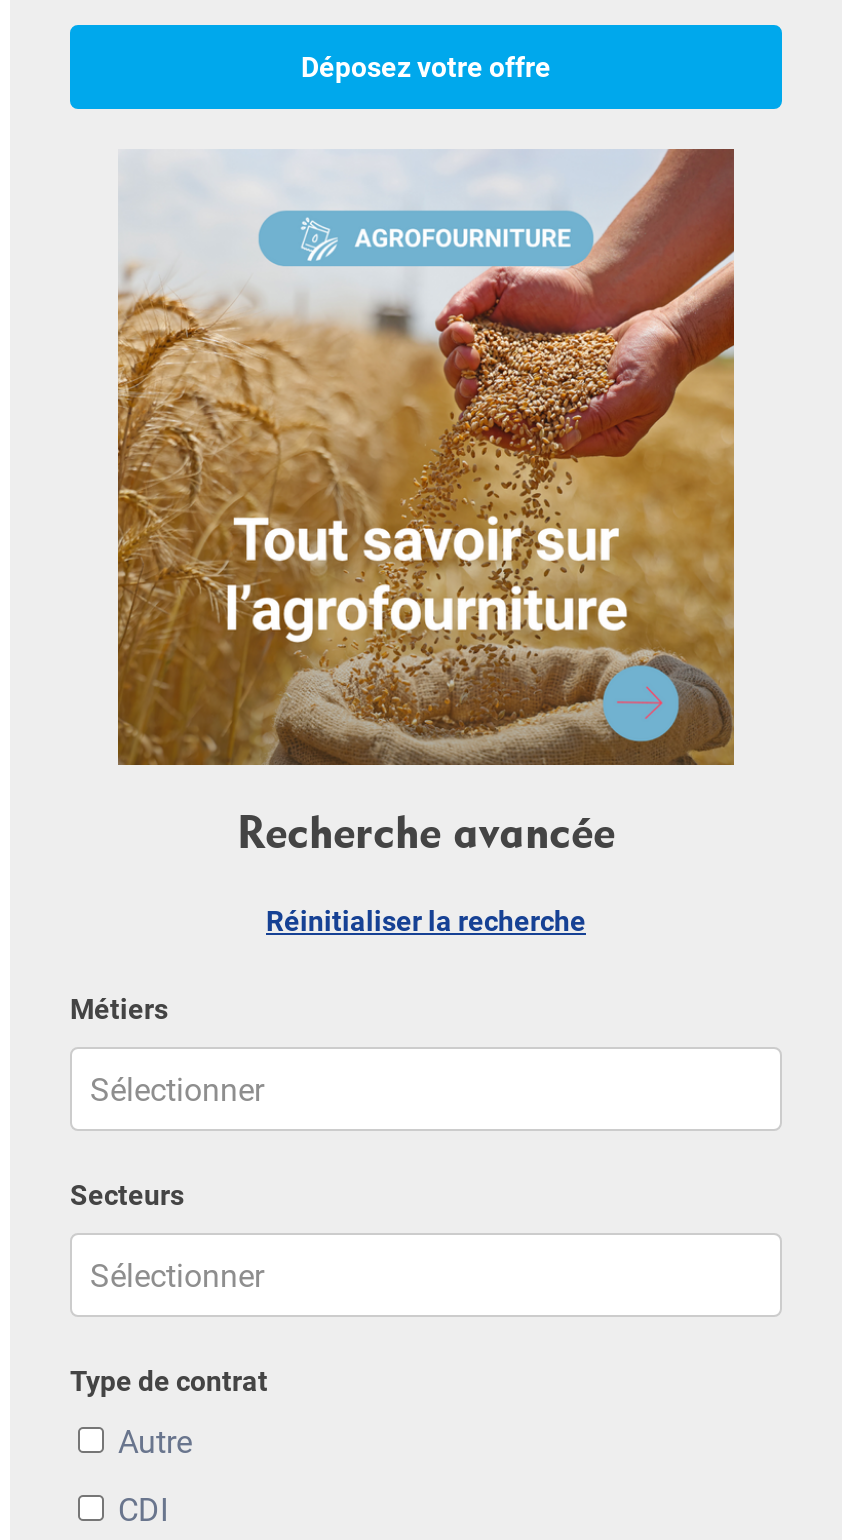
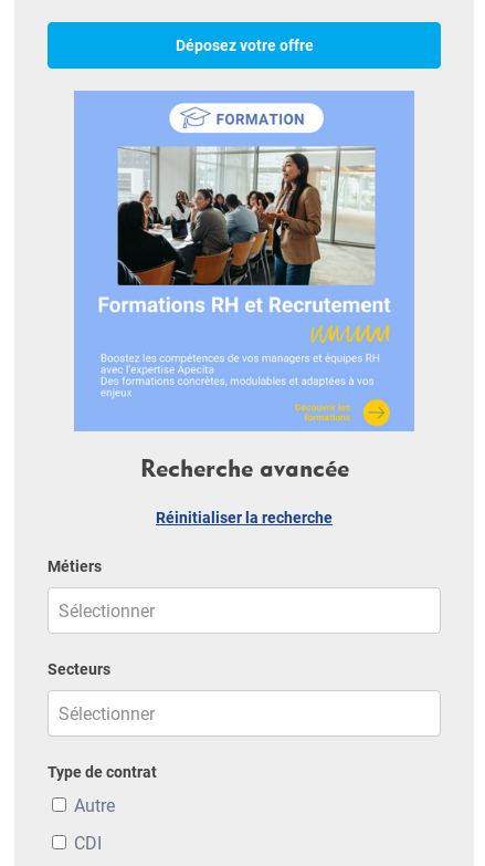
[116,147,736,767] [image] -> [74,91,414,431] [image]

